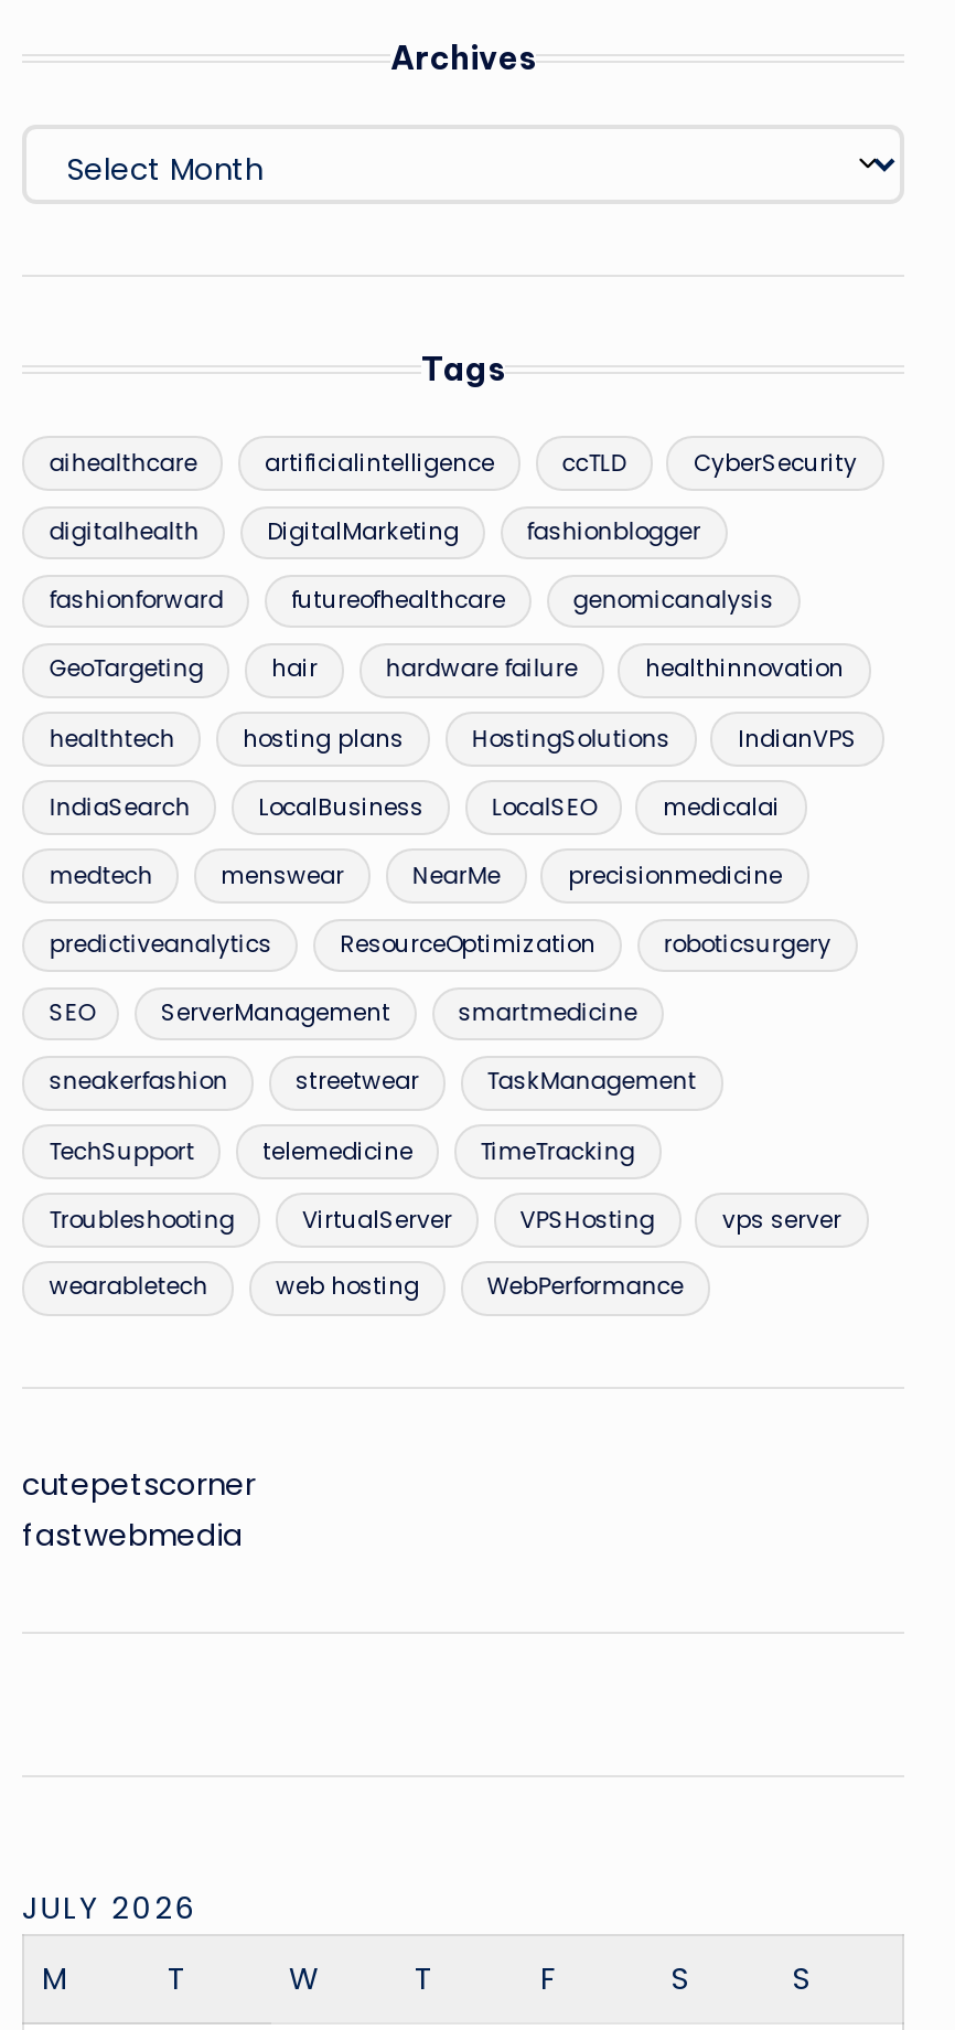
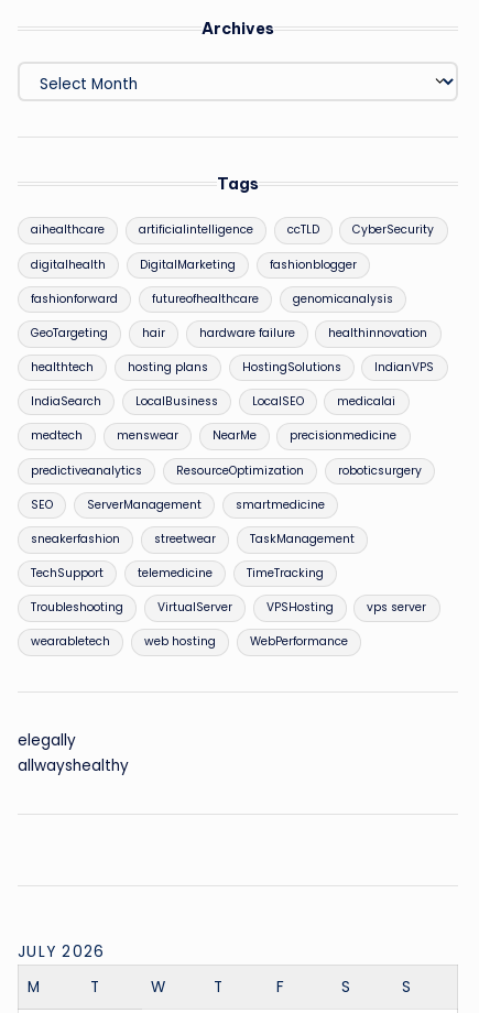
[22,1464,256,1557] cutepetscorner | fastwebmedia -> [18,730,129,776] elegally | allwayshealthy

